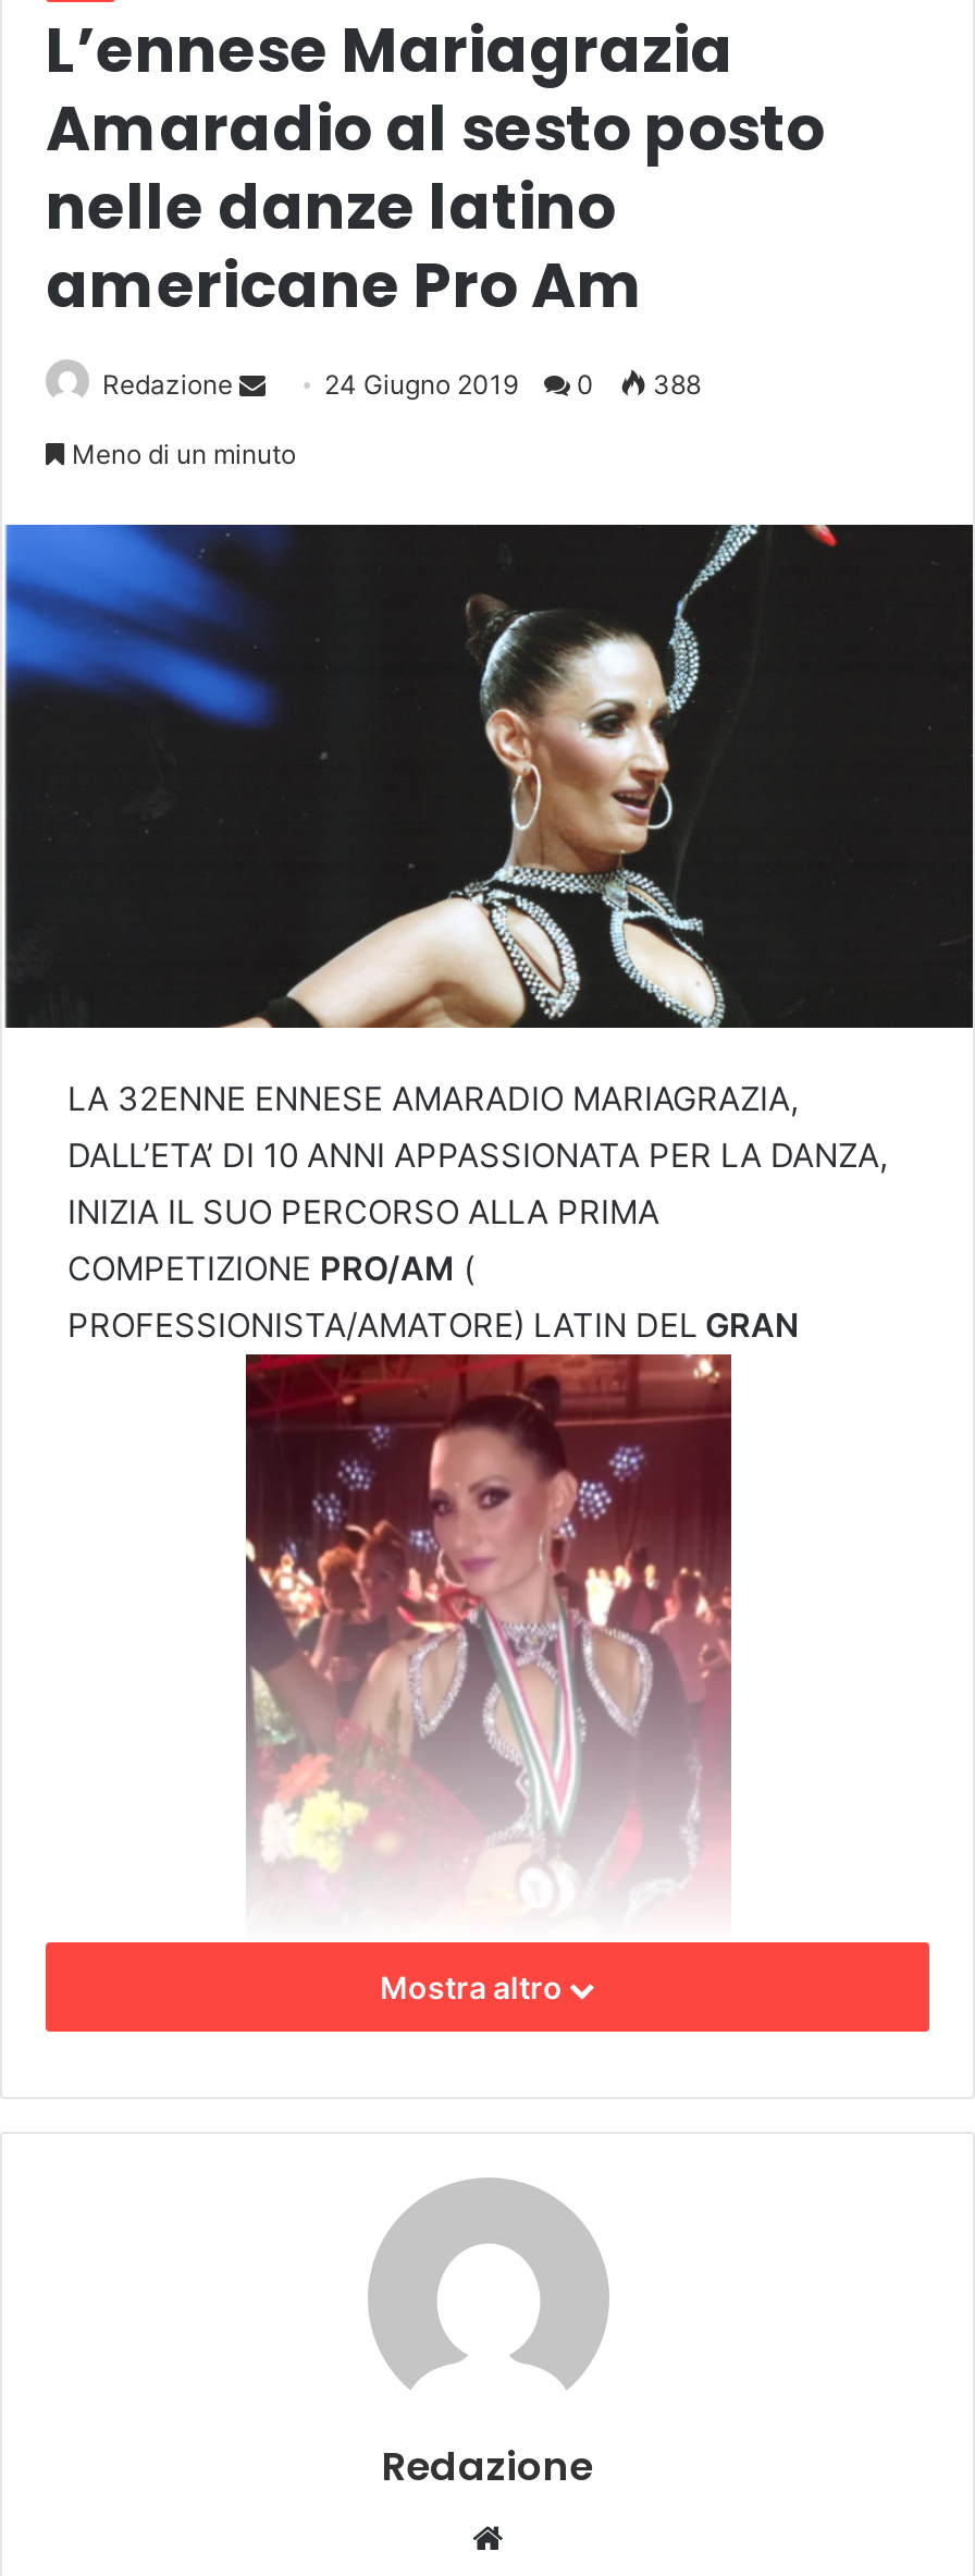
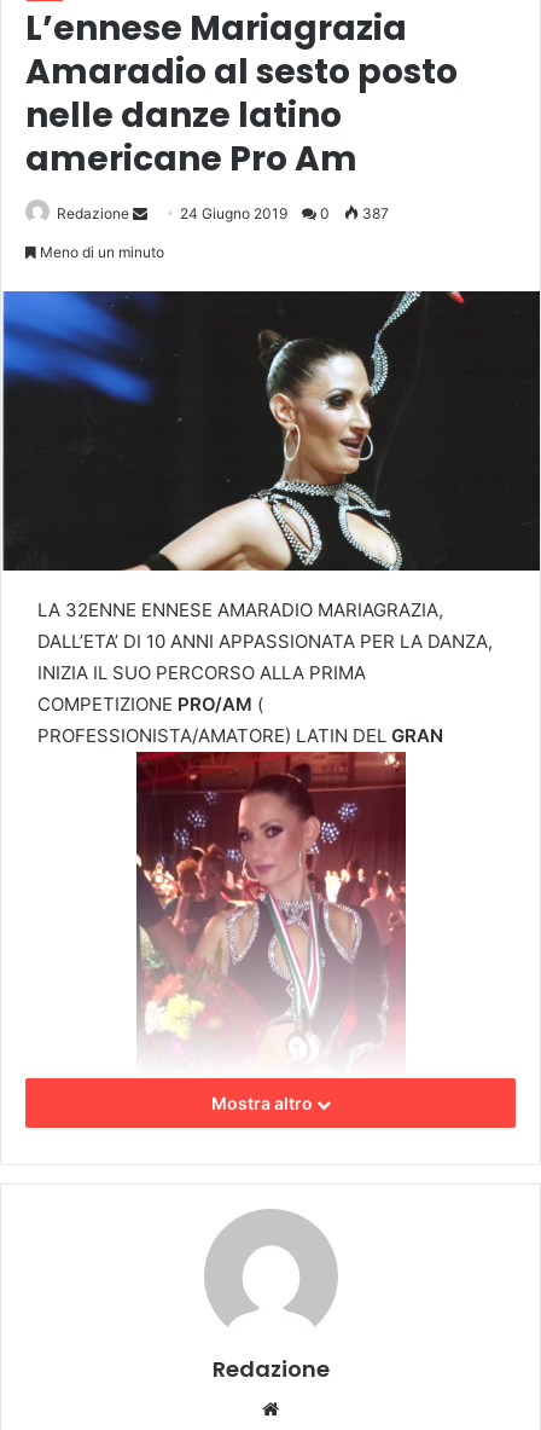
[646,368,701,400] 388 -> [359,204,389,222] 387

